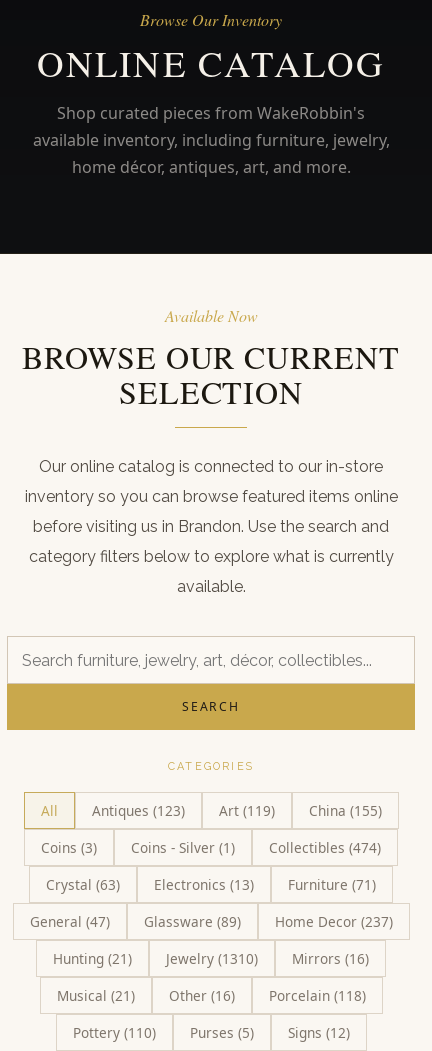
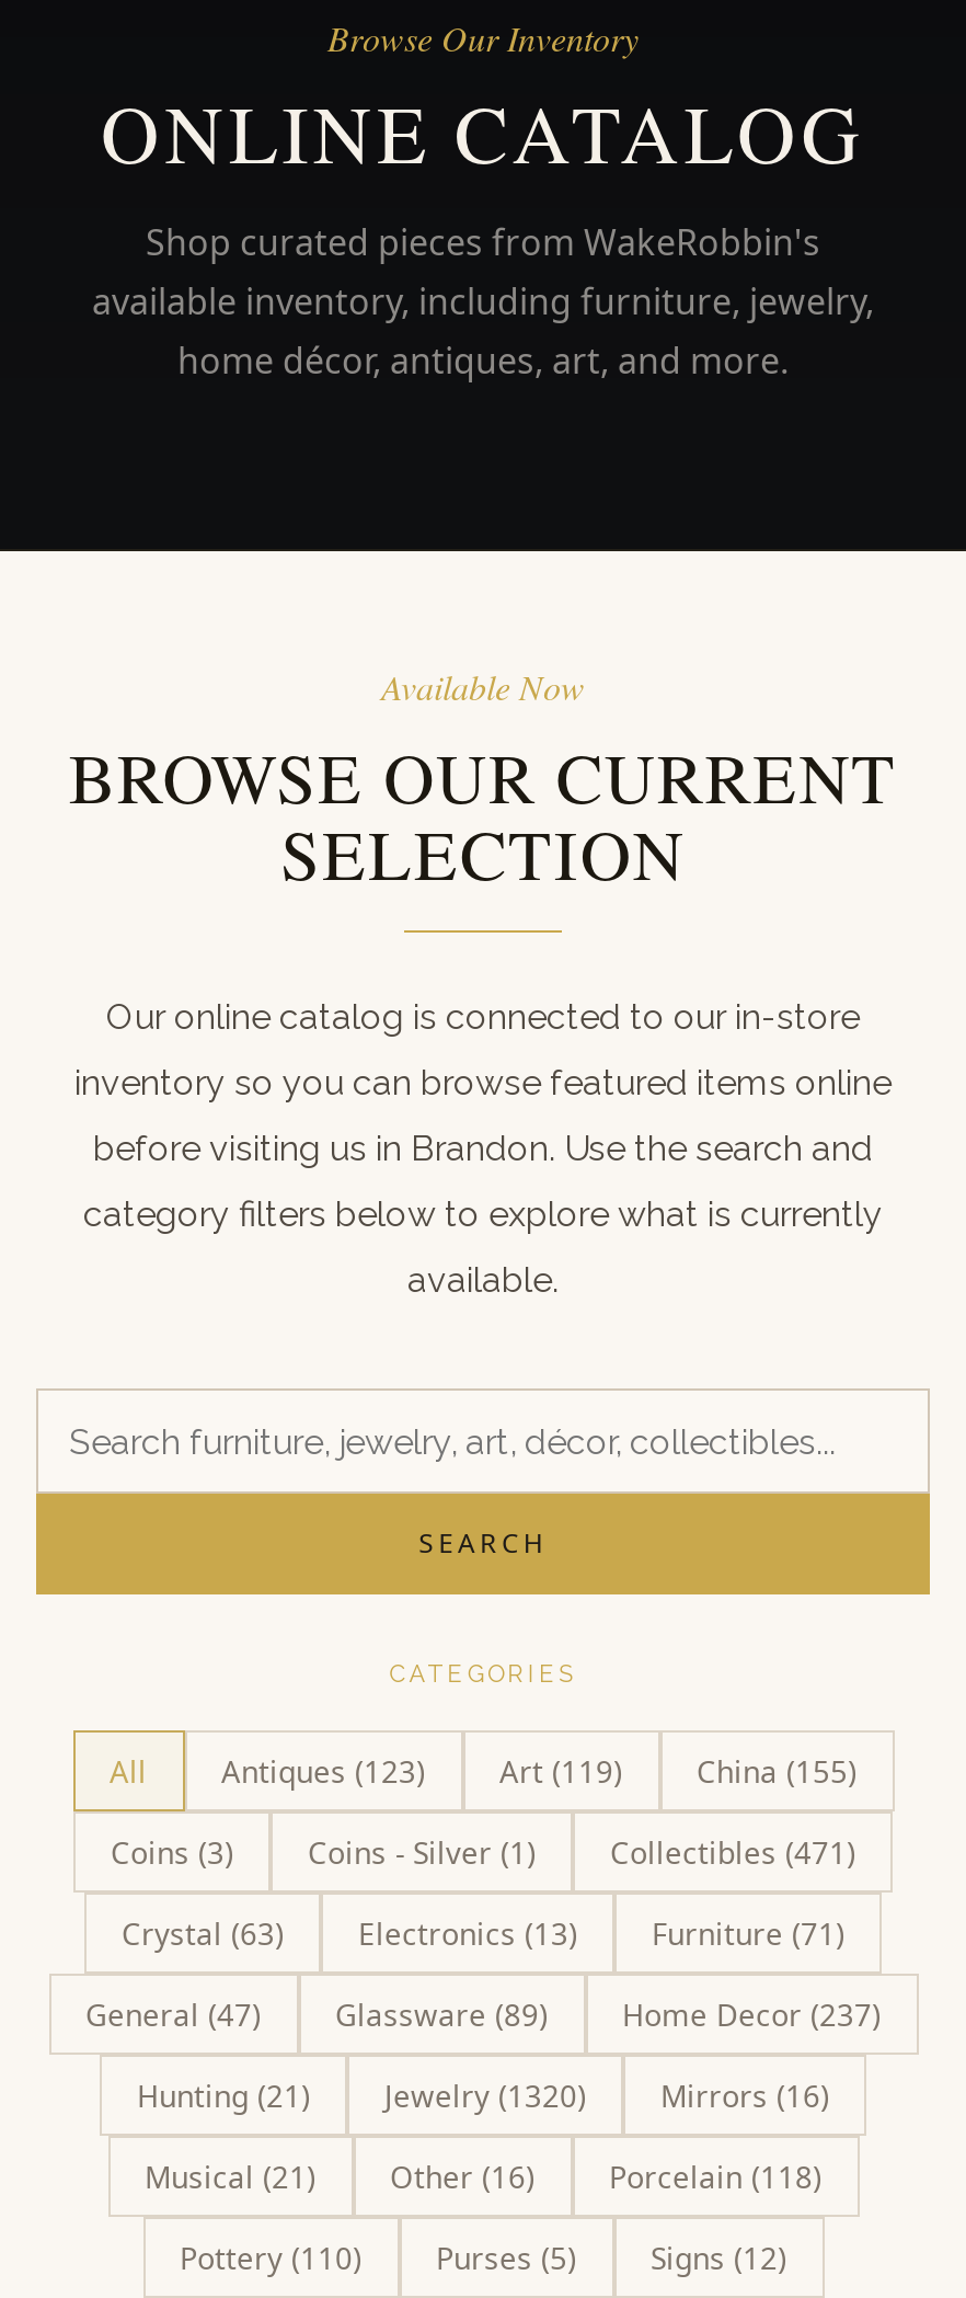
[269,838,381,857] Collectibles (474) -> [610,1831,855,1873] Collectibles (471)
[53,949,369,968] Hunting (21) Jewelry (1310) Mirrors (16) -> [137,2074,829,2116] Hunting (21) Jewelry (1320) Mirrors (16)

